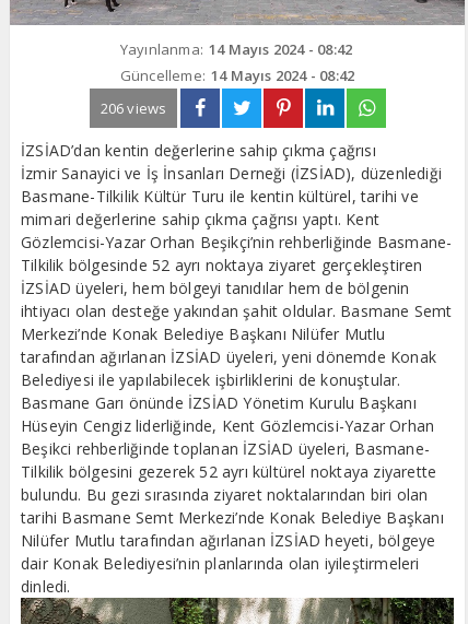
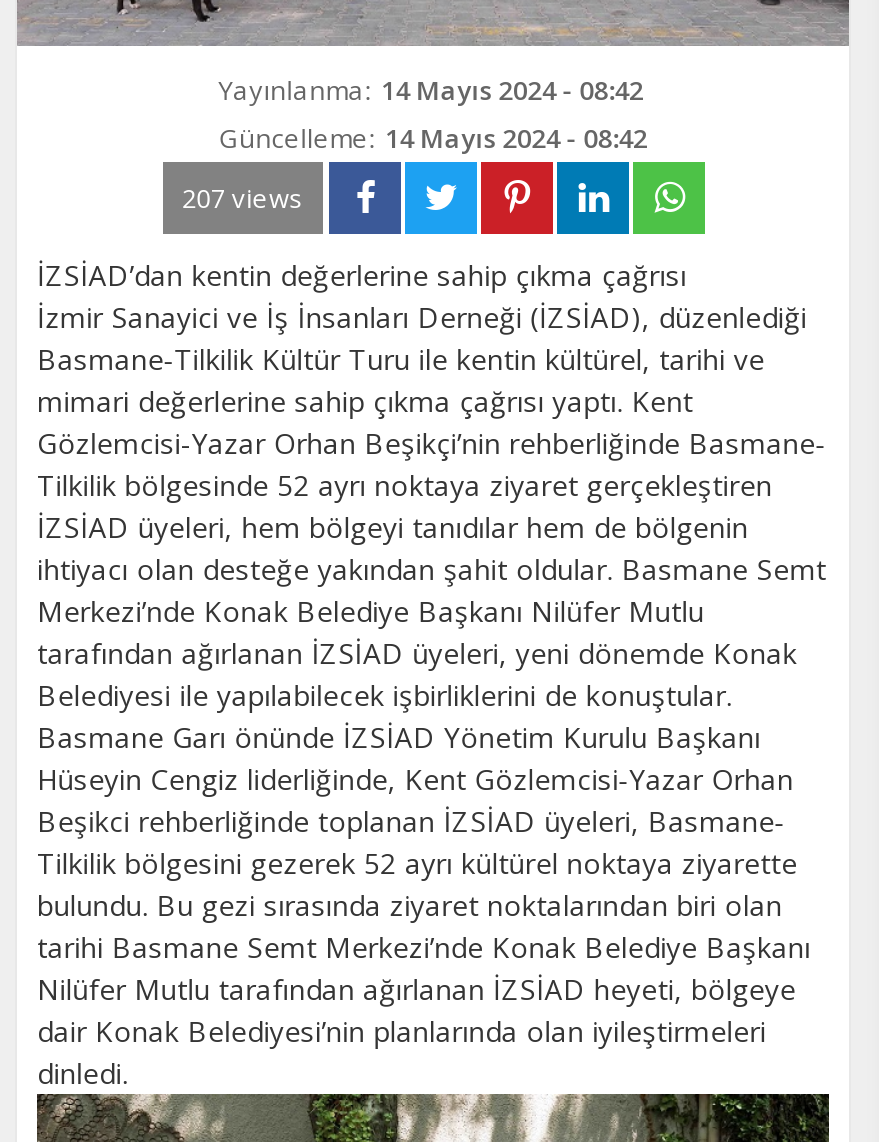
[100,99,167,118] 206 views -> [182,180,304,216] 207 views

